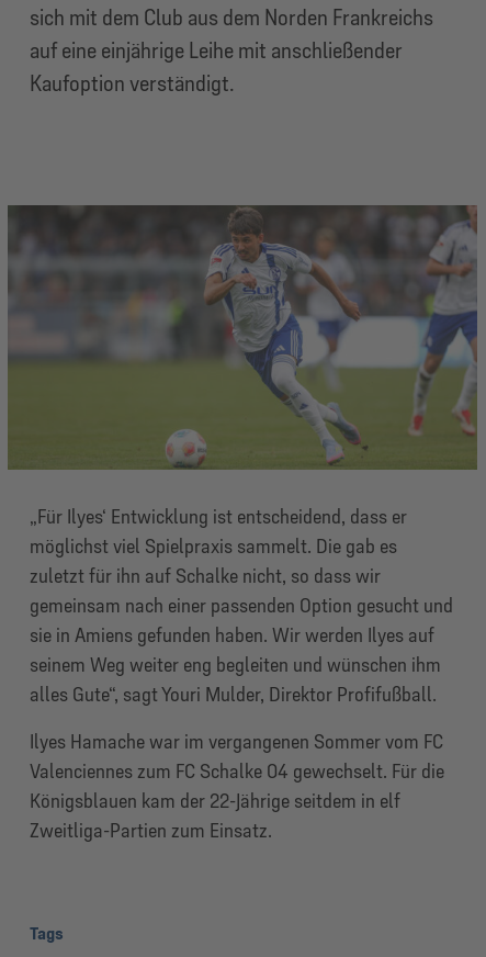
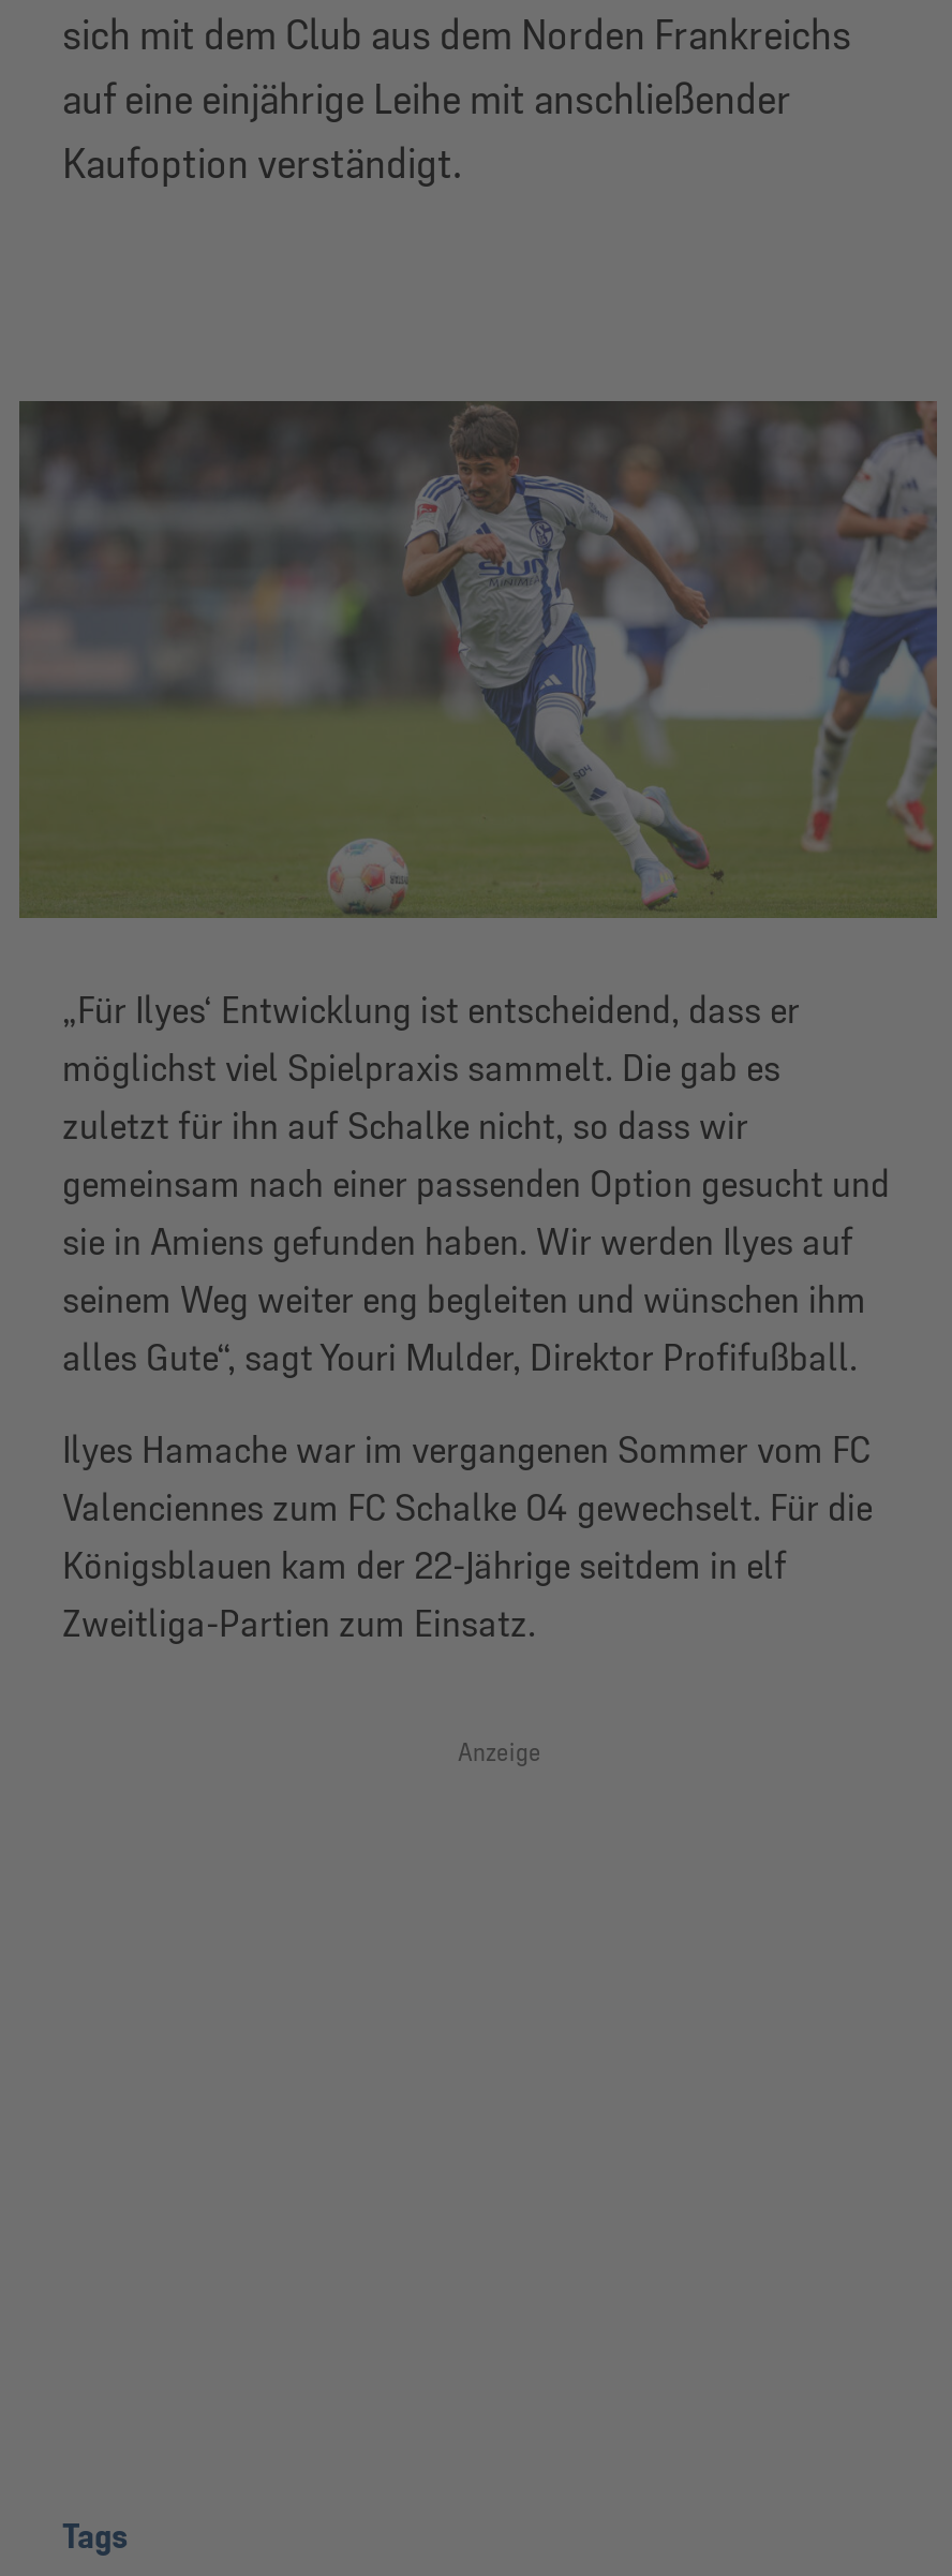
none -> [458,1737,541,1767] Anzeige

